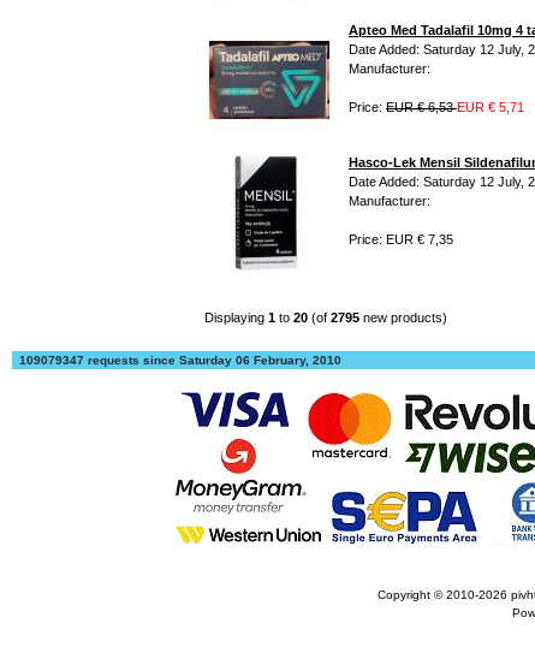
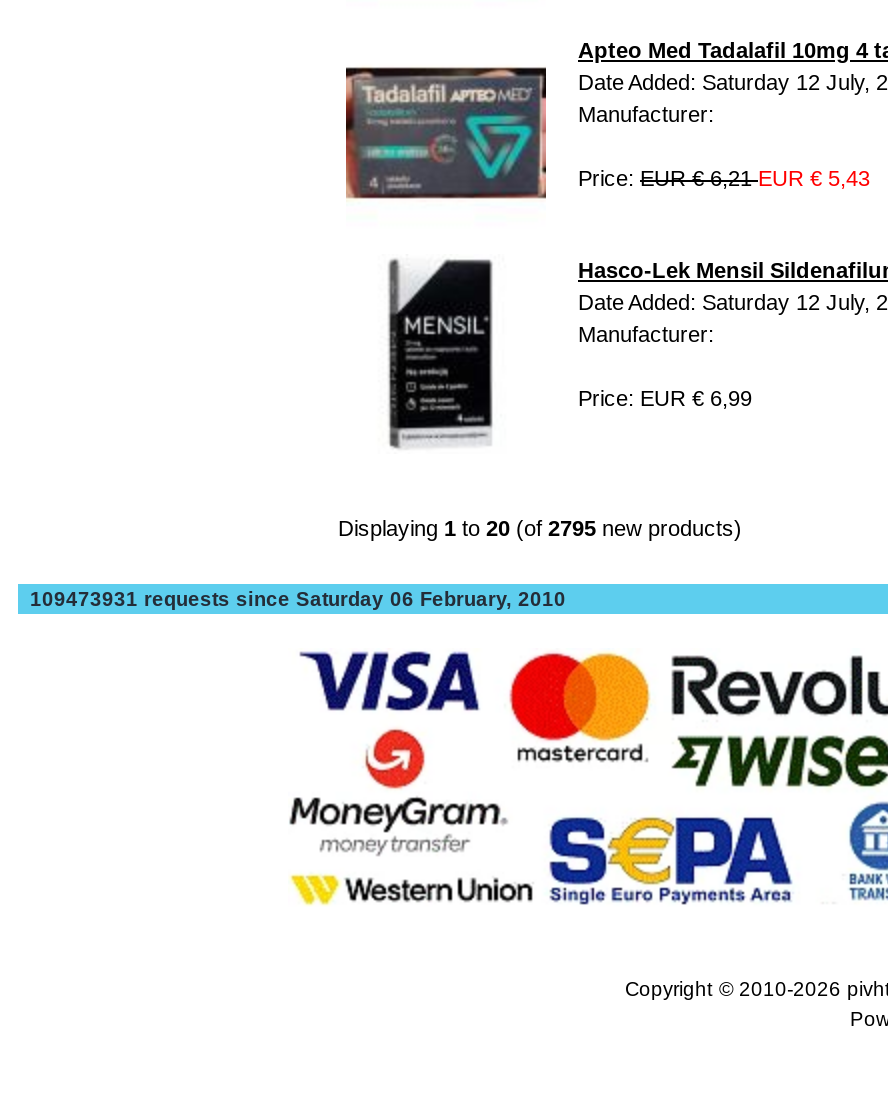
[349,100,524,114] Price: EUR € 6,53EUR € 5,71 -> [578,166,870,190] Price: EUR € 6,21EUR € 5,43
[349,232,453,247] Price: EUR € 7,35 -> [578,386,752,410] Price: EUR € 6,99
[12,354,349,367] 109079347 requests since Saturday 06 February, 2010 -> [18,588,578,610] 109473931 requests since Saturday 06 February, 2010

